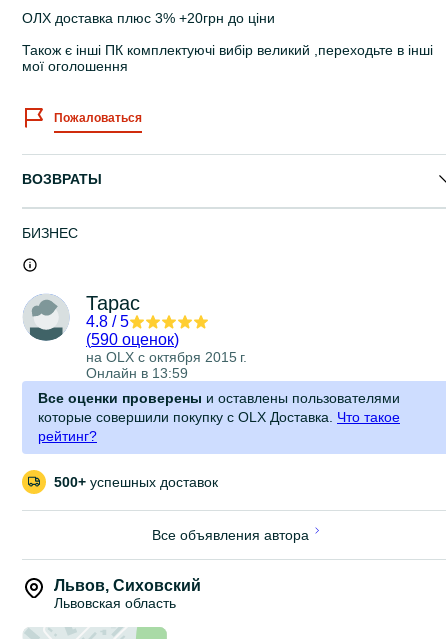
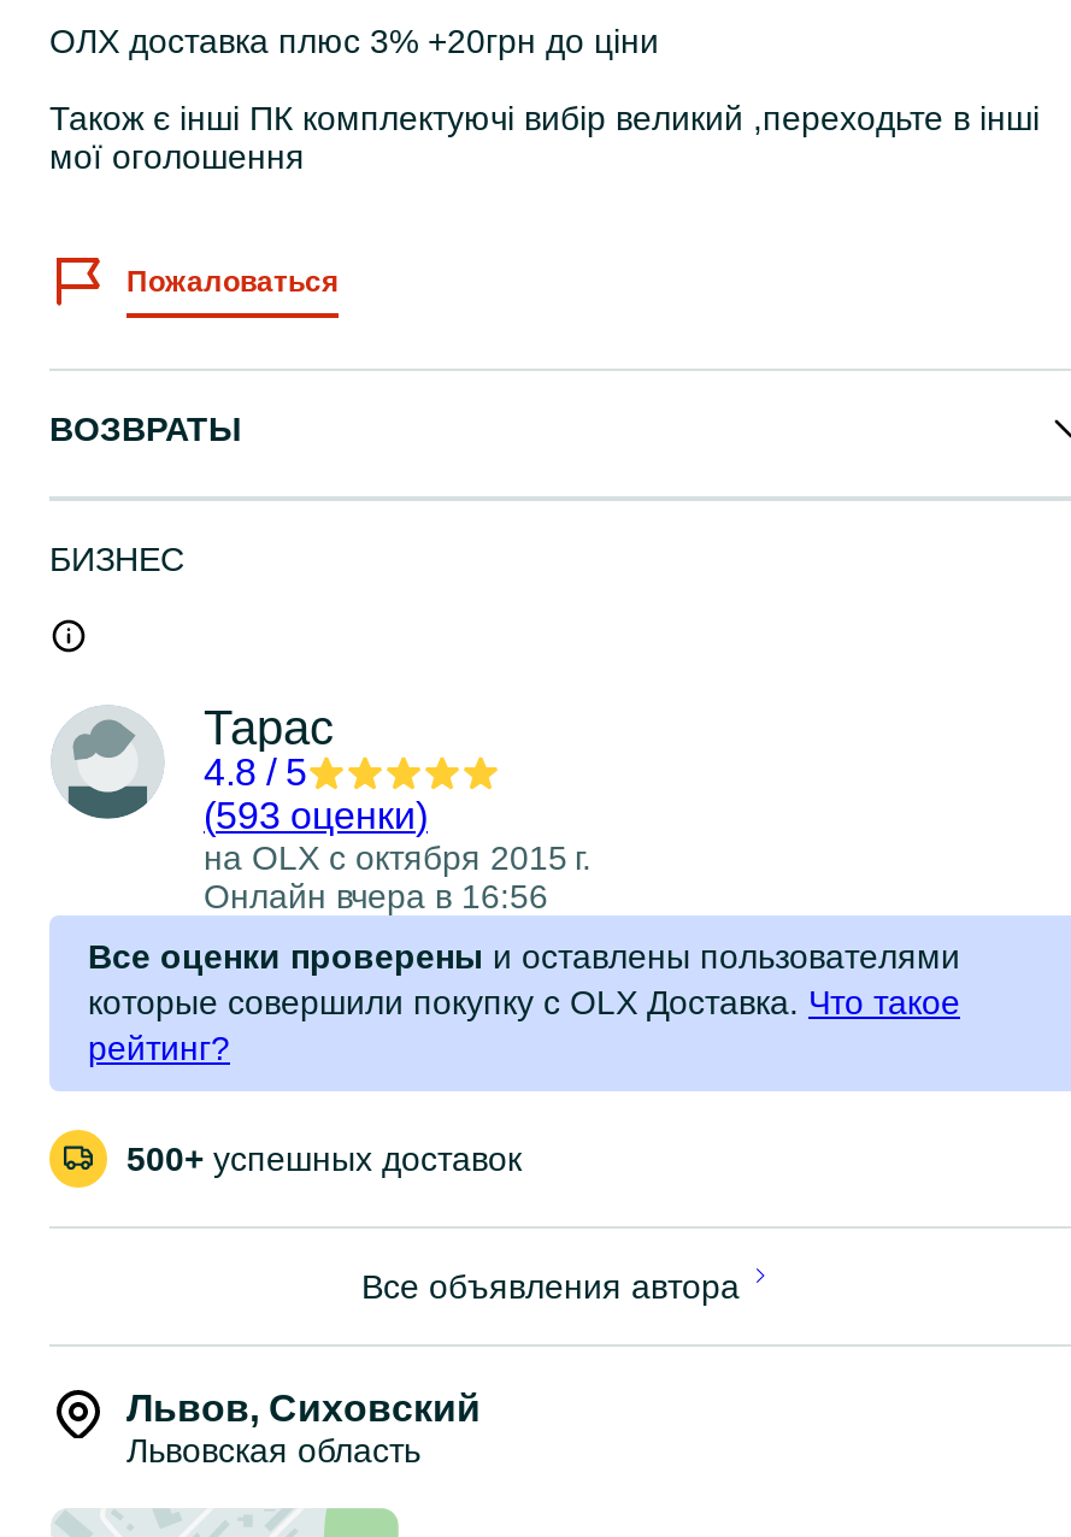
[86,331,179,348] (590 оценок) -> [204,795,428,836] (593 оценки)
[86,365,188,381] Онлайн в 13:59 -> [204,877,548,915] Онлайн вчера в 16:56

